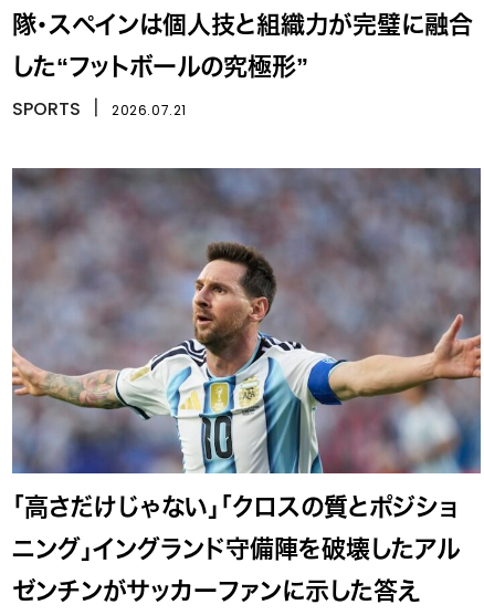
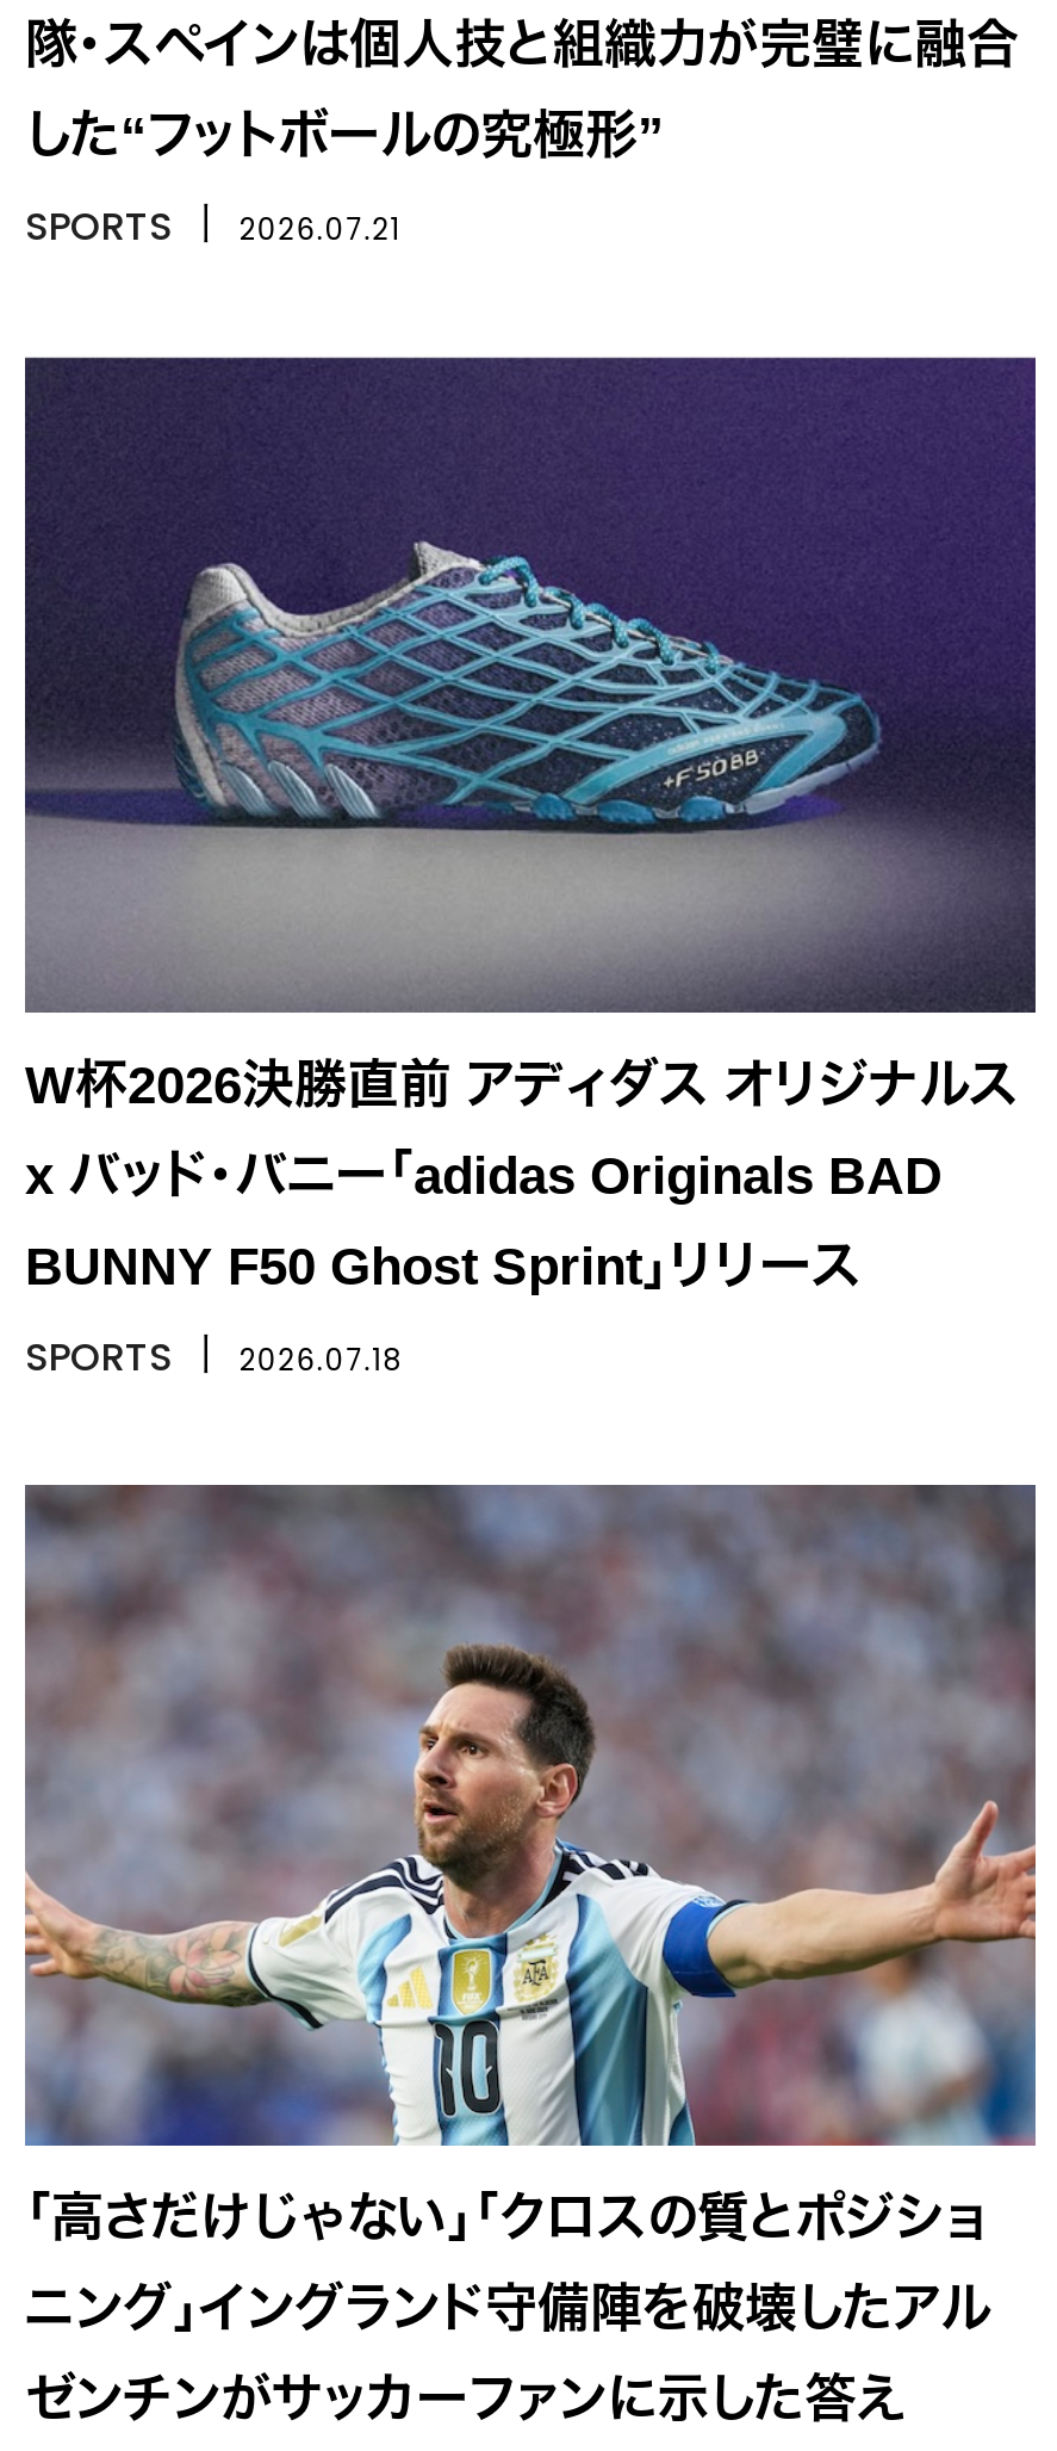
none -> [23,357,1038,1385] [image] | W杯2026決勝直前 アディダス オリジナルス | x バッド・バニー「adidas Originals BAD | BUNNY F50 Ghost Sprint」リリース | SPORTS丨2026.07.18

